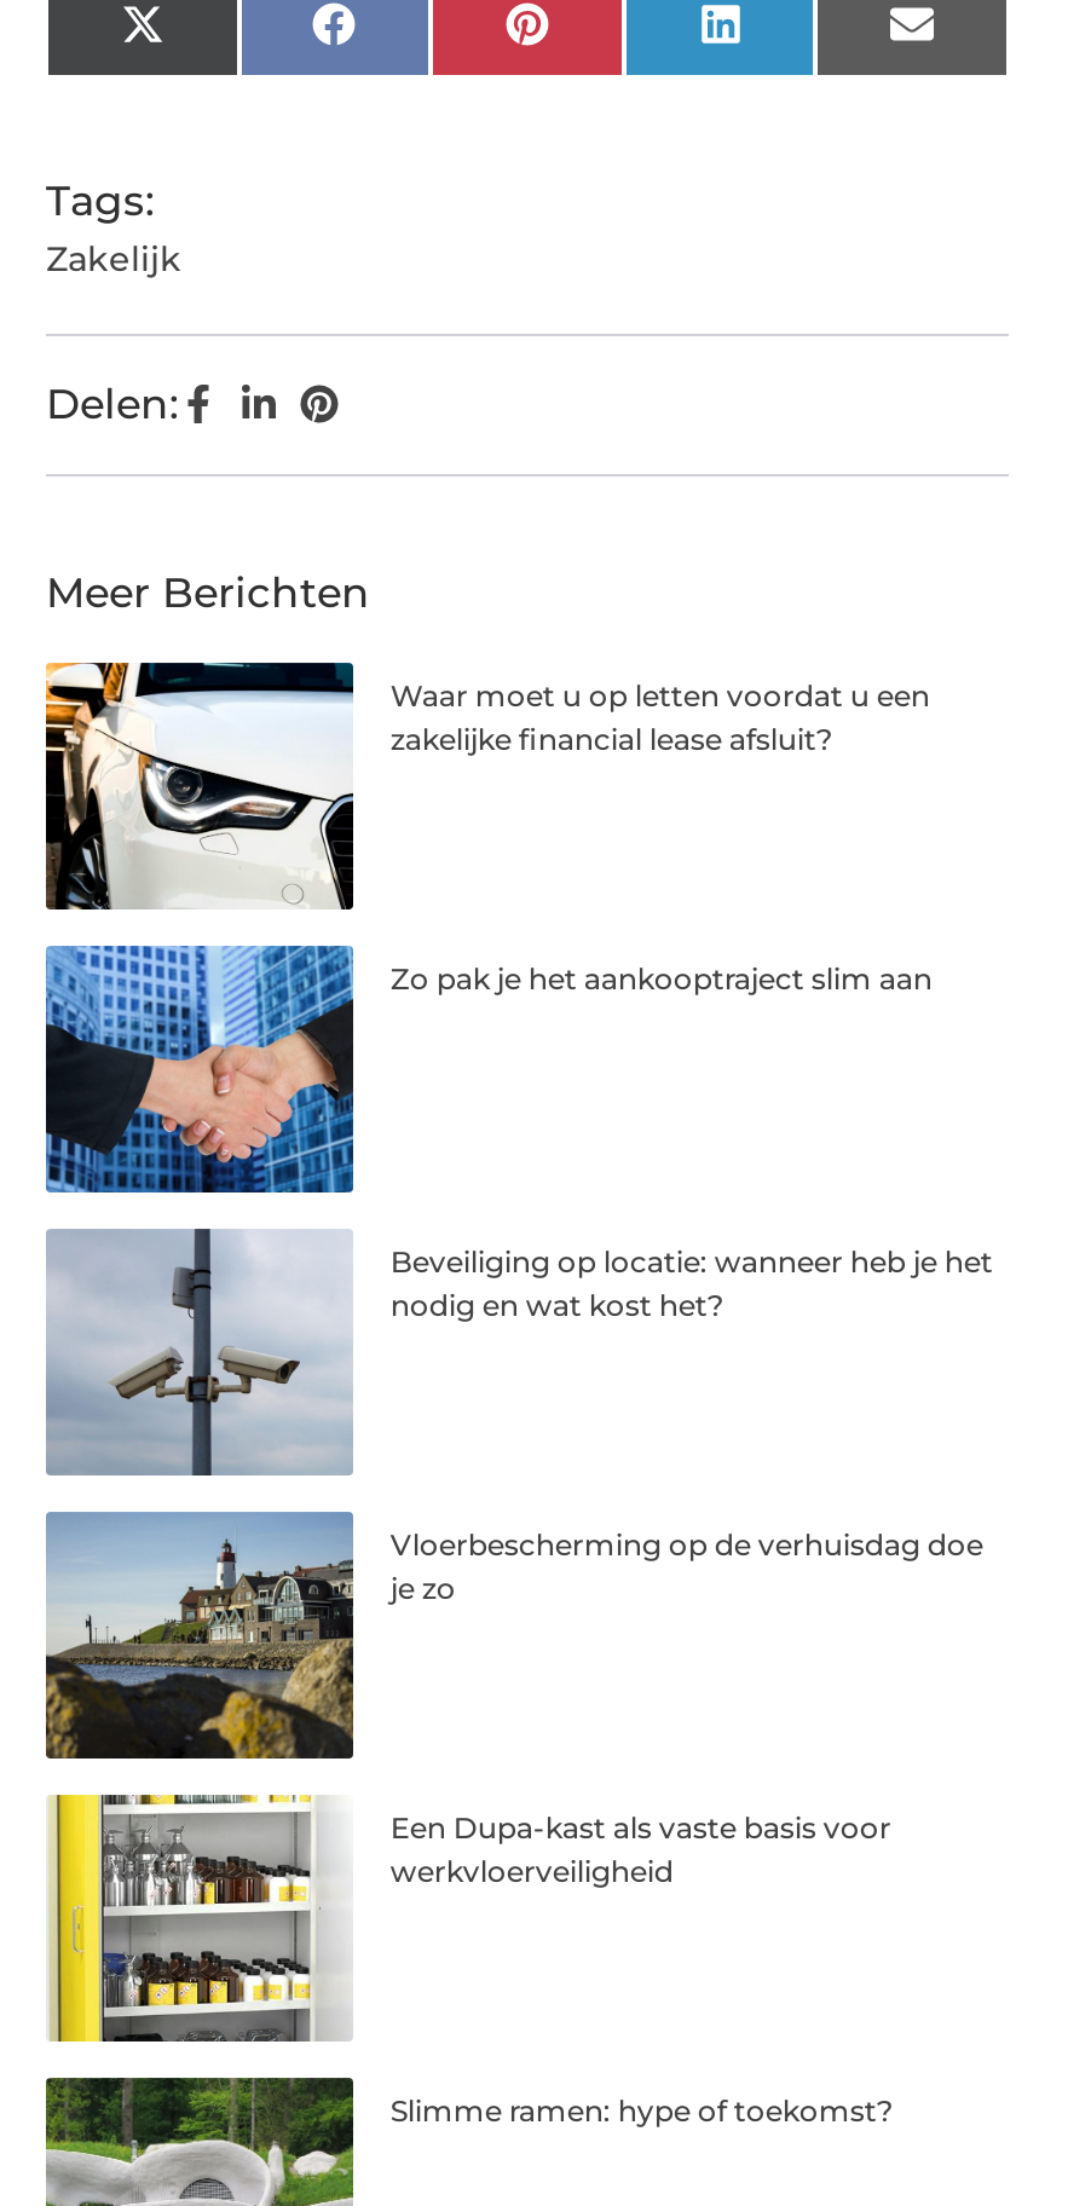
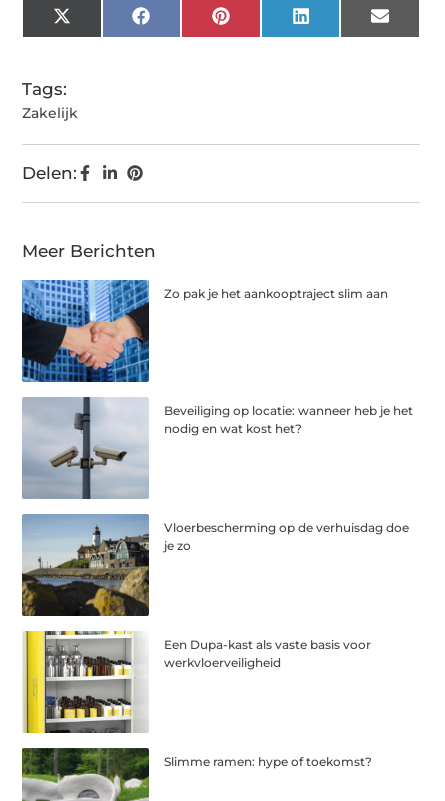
[44,660,930,912] [image] | Waar moet u op letten voordat u een | zakelijke financial lease afsluit? -> none

